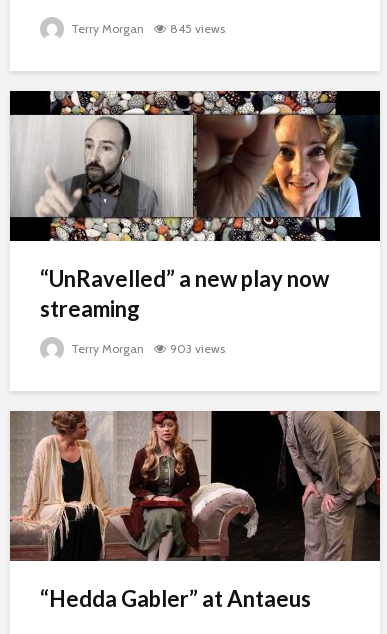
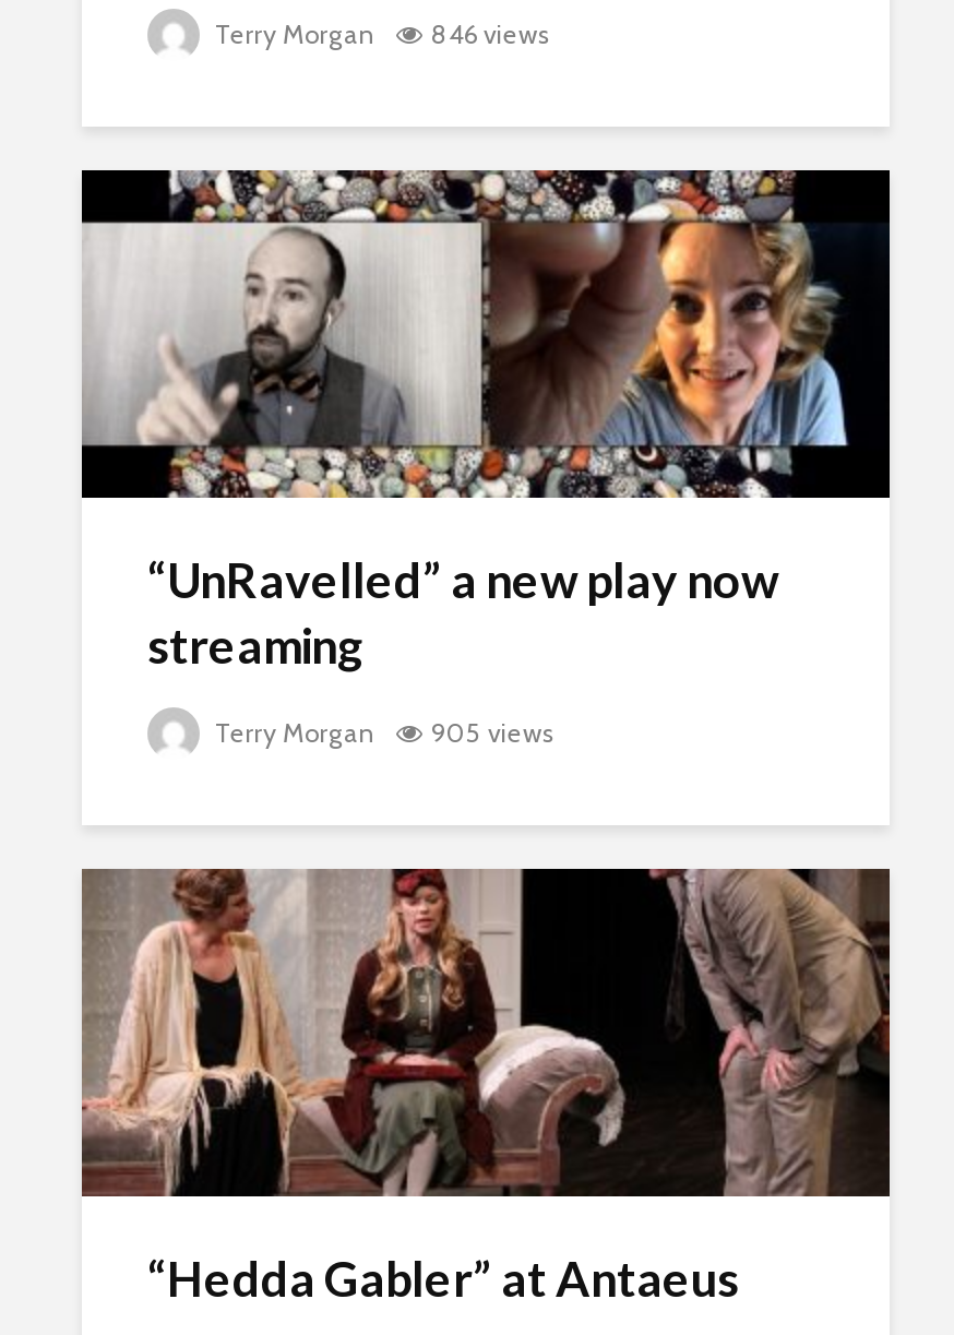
[68,21,225,36] Terry Morgan 845 views -> [208,17,549,50] Terry Morgan 846 views
[68,341,225,356] Terry Morgan 903 views -> [208,716,553,749] Terry Morgan 905 views

